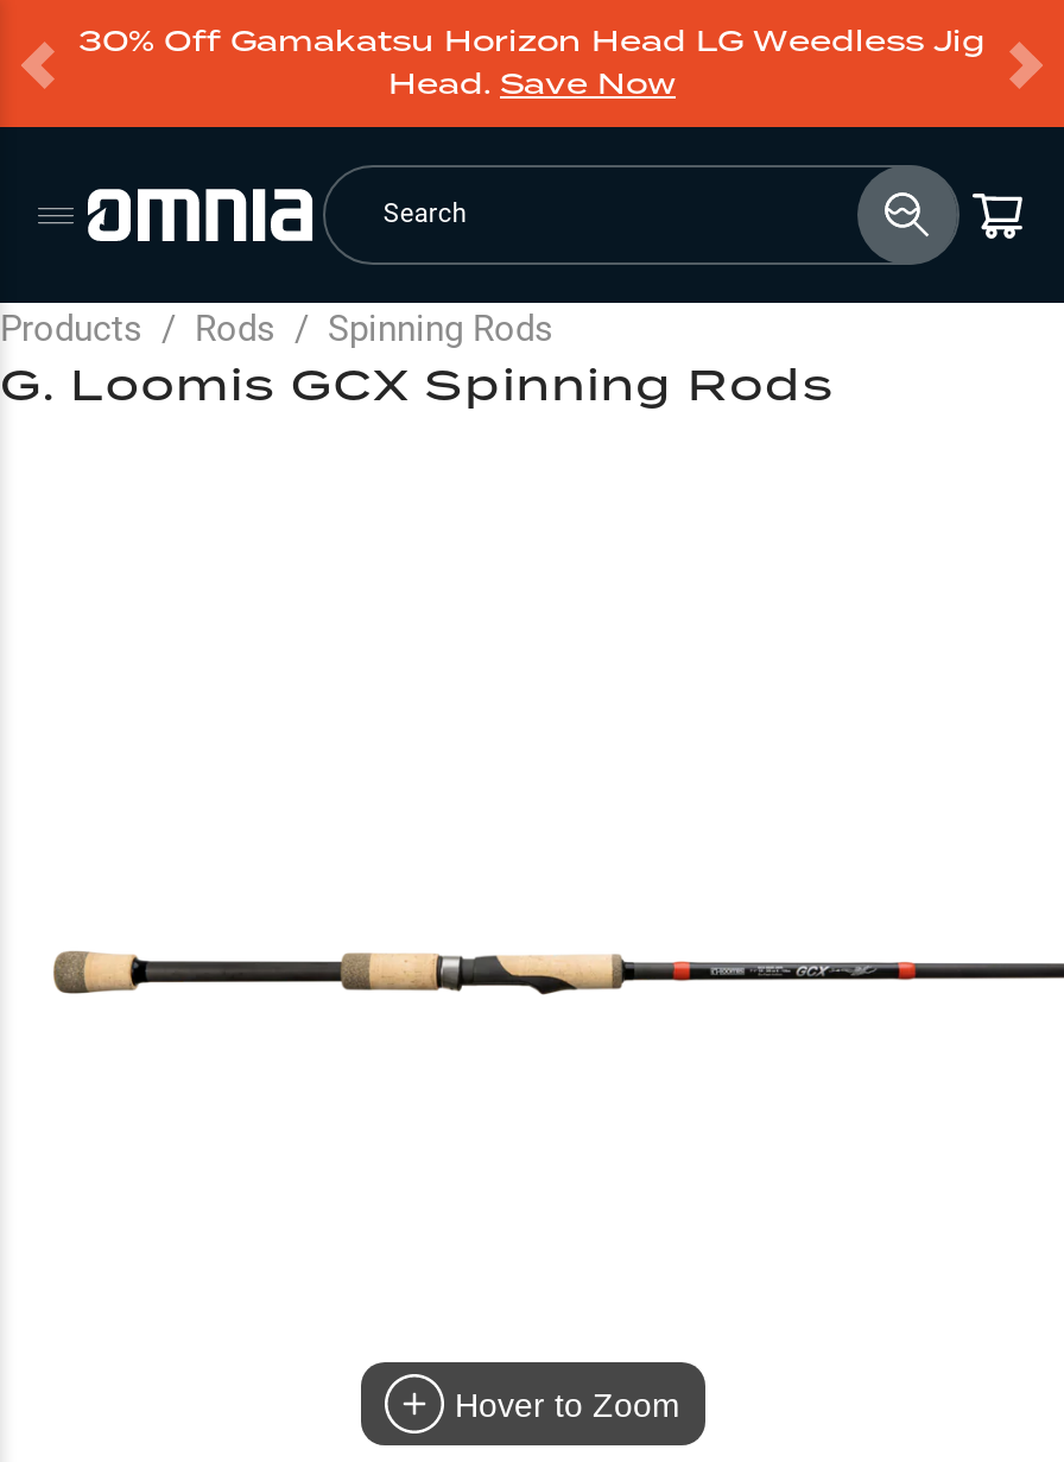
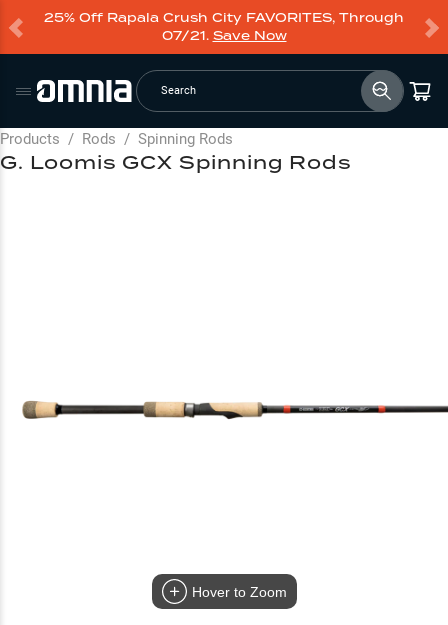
[78,20,986,103] 30% Off Gamakatsu Horizon Head LG Weedless Jig | Head. Save Now -> [44,9,404,44] 25% Off Rapala Crush City FAVORITES, Through | 07/21. Save Now

